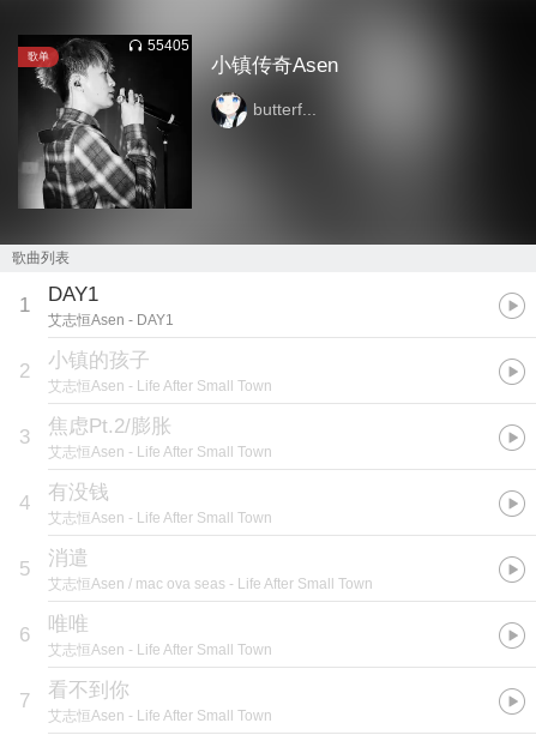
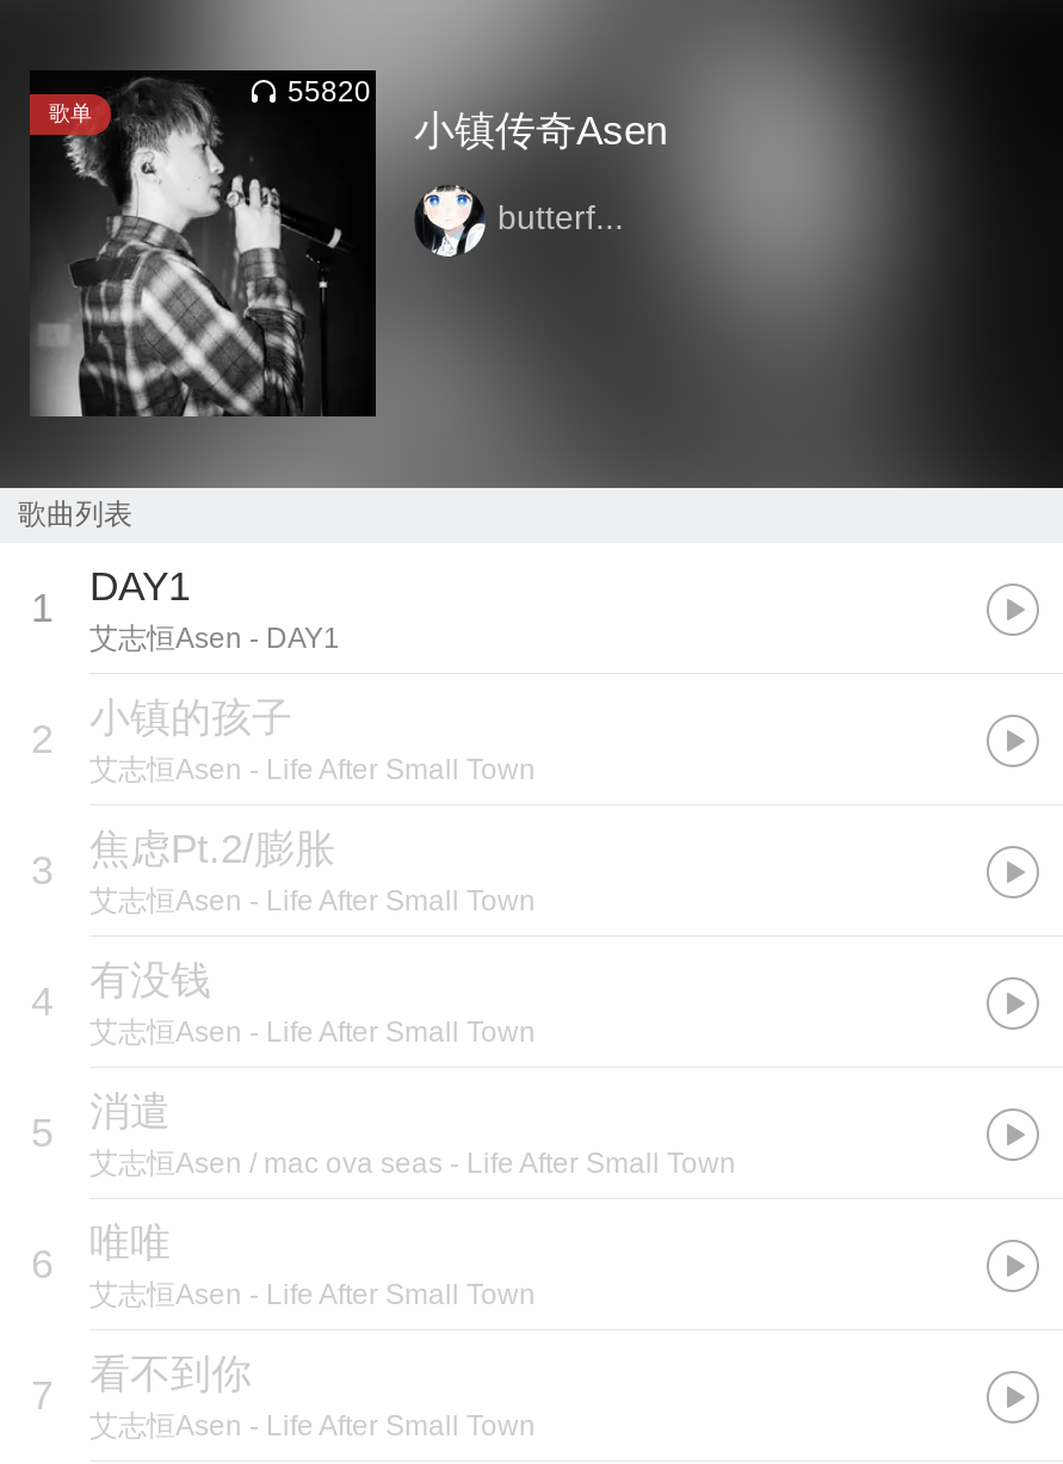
[147,37,189,54] 55405 -> [288,75,371,109] 55820

